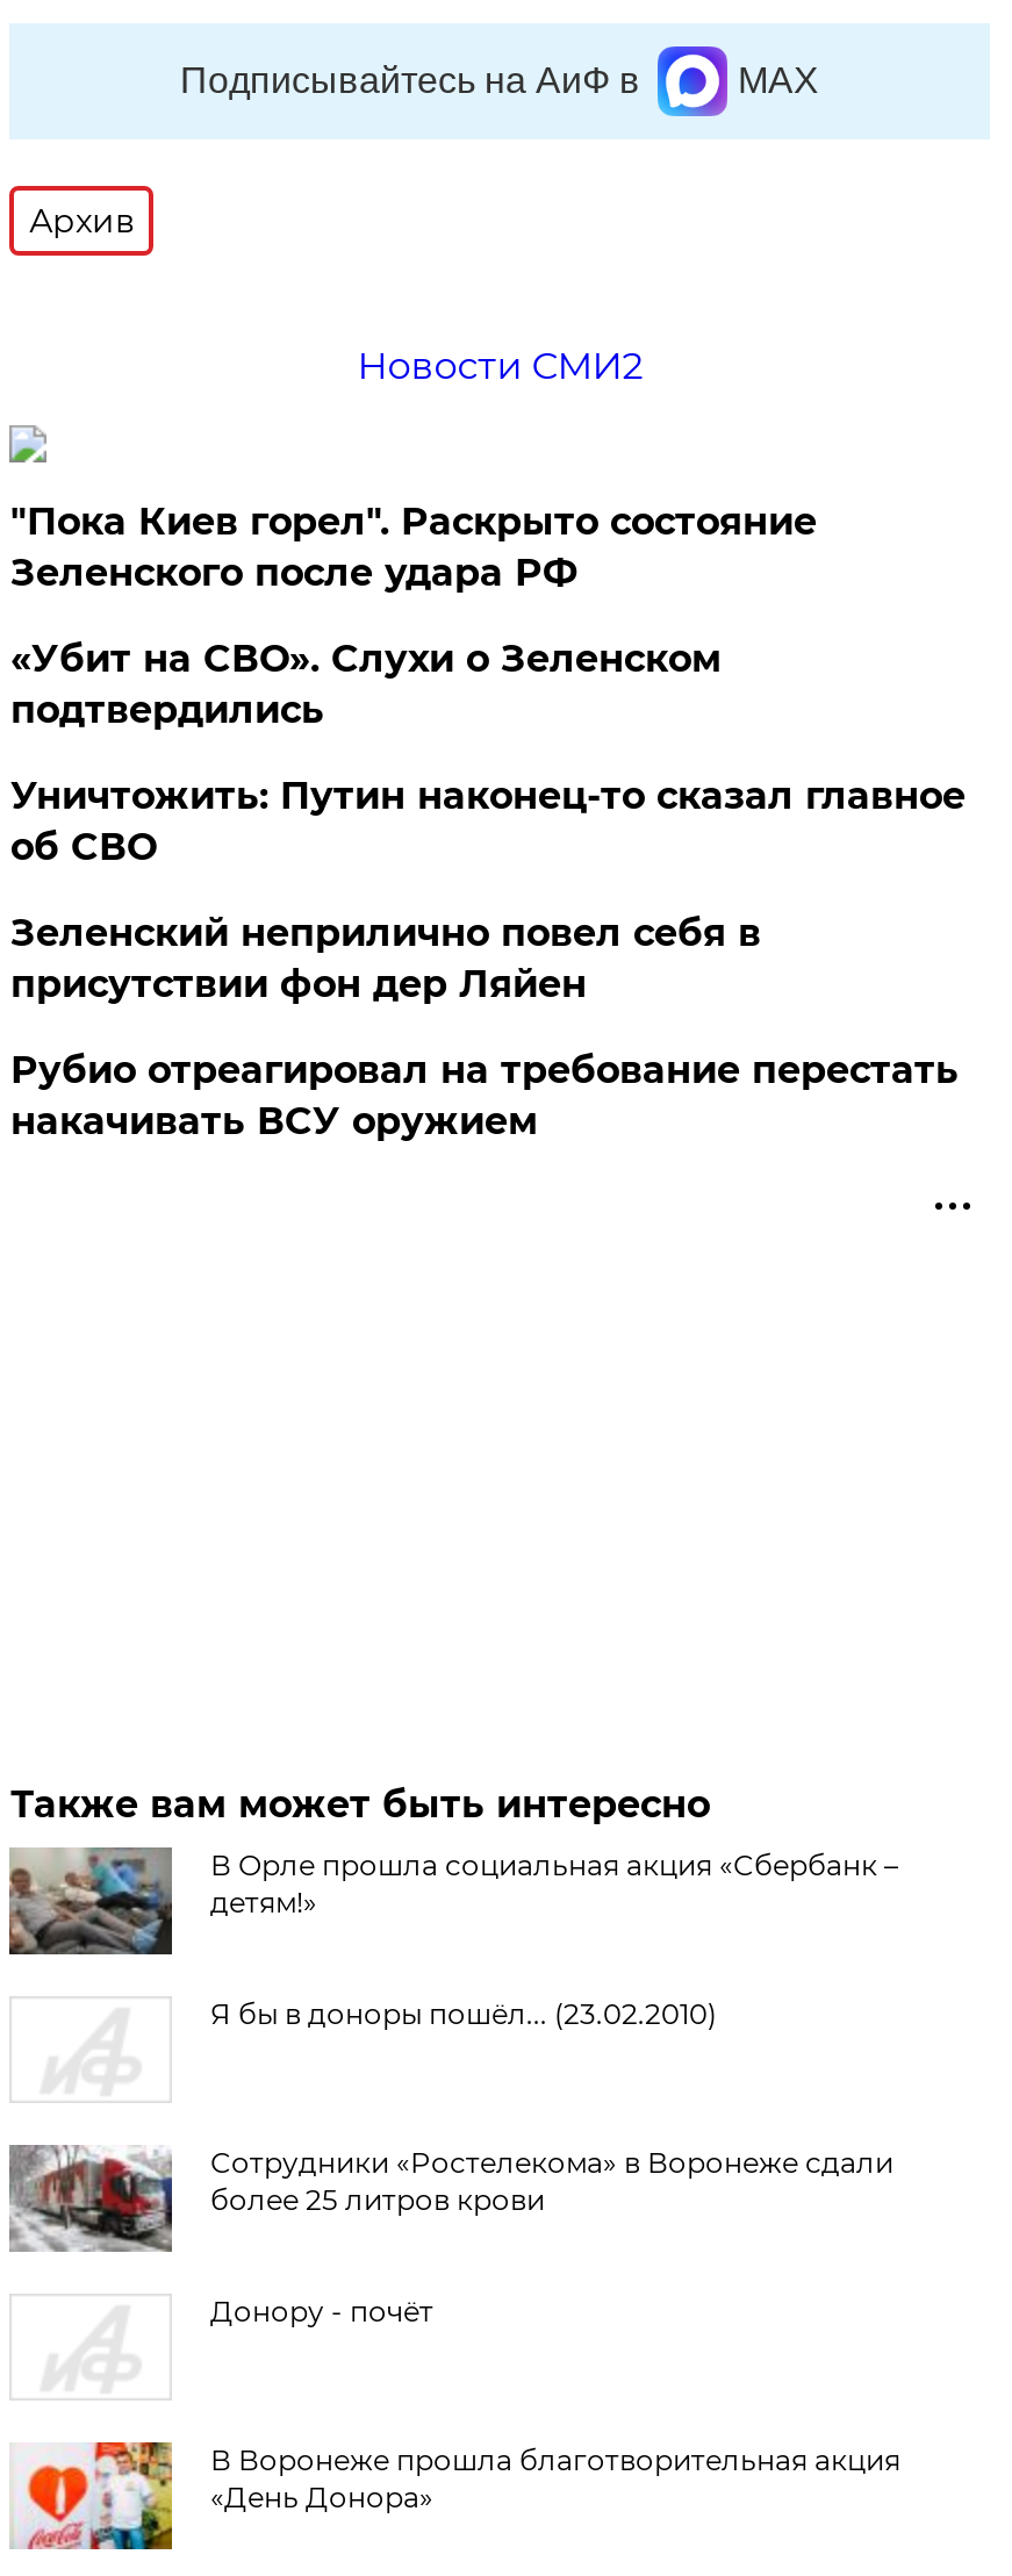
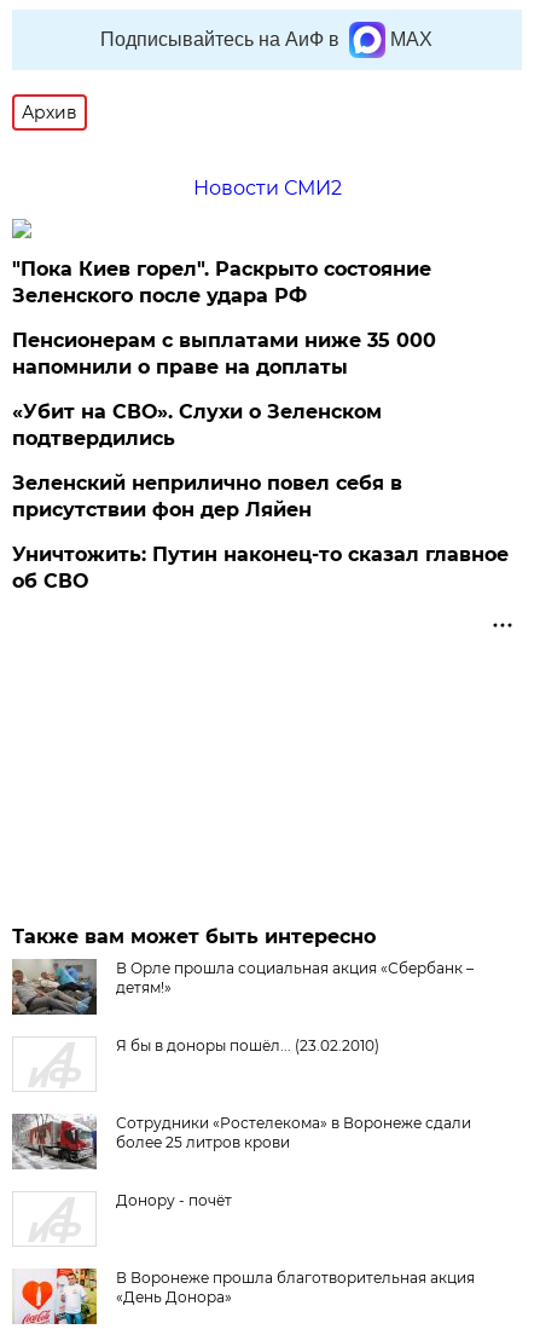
none -> [13,329,437,379] Пенсионерам с выплатами ниже 35 000 | напомнили о праве на доплаты
moved [10,637,721,732] -> [13,400,382,450]: «Убит на СВО». Слухи о Зеленском | подтвердились
moved [10,774,965,869] -> [13,543,509,593]: Уничтожить: Путин наконец-то сказал главное | об СВО
[10,1048,958,1143] Рубио отреагировал на требование перестать | накачивать ВСУ оружием -> none

